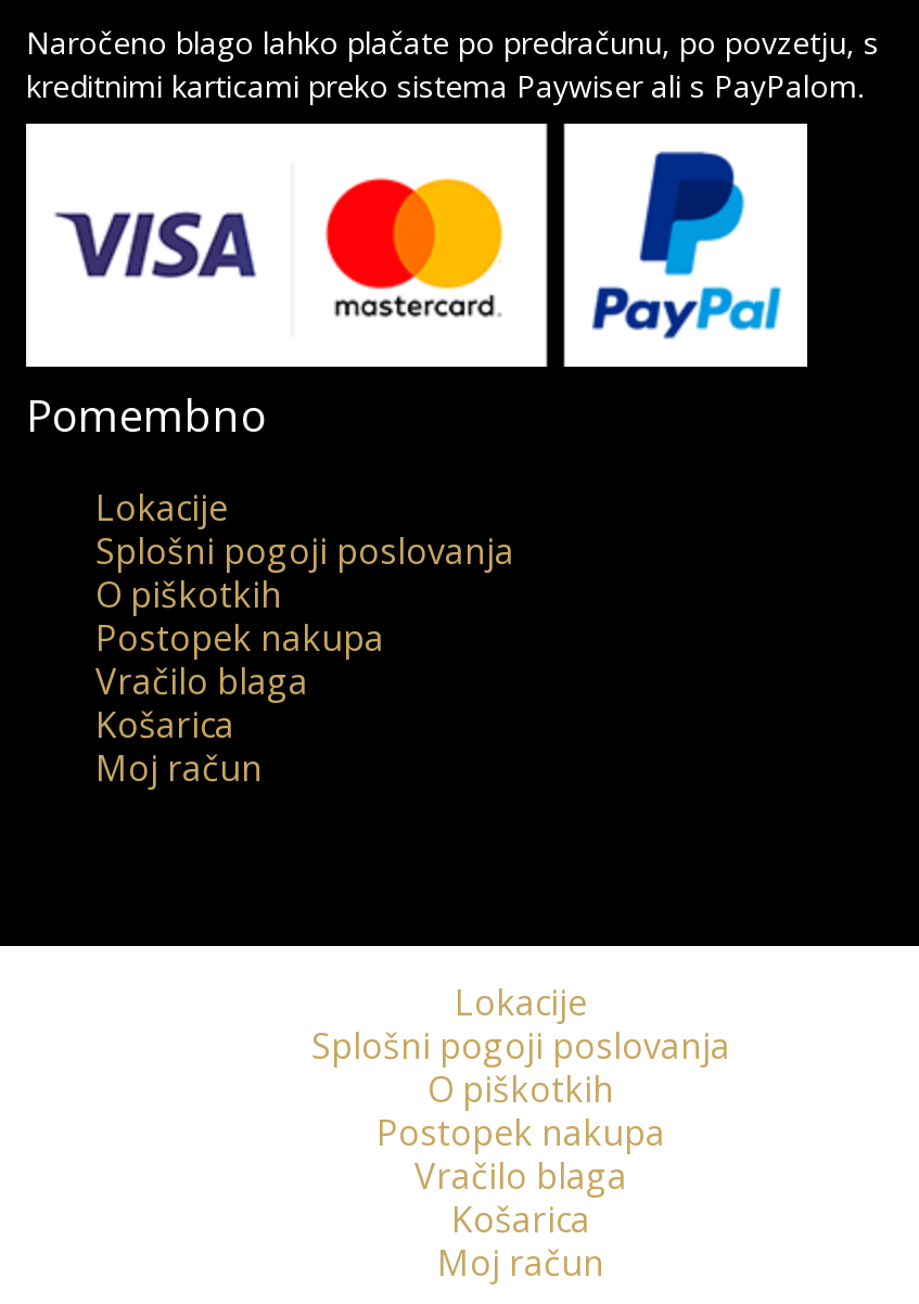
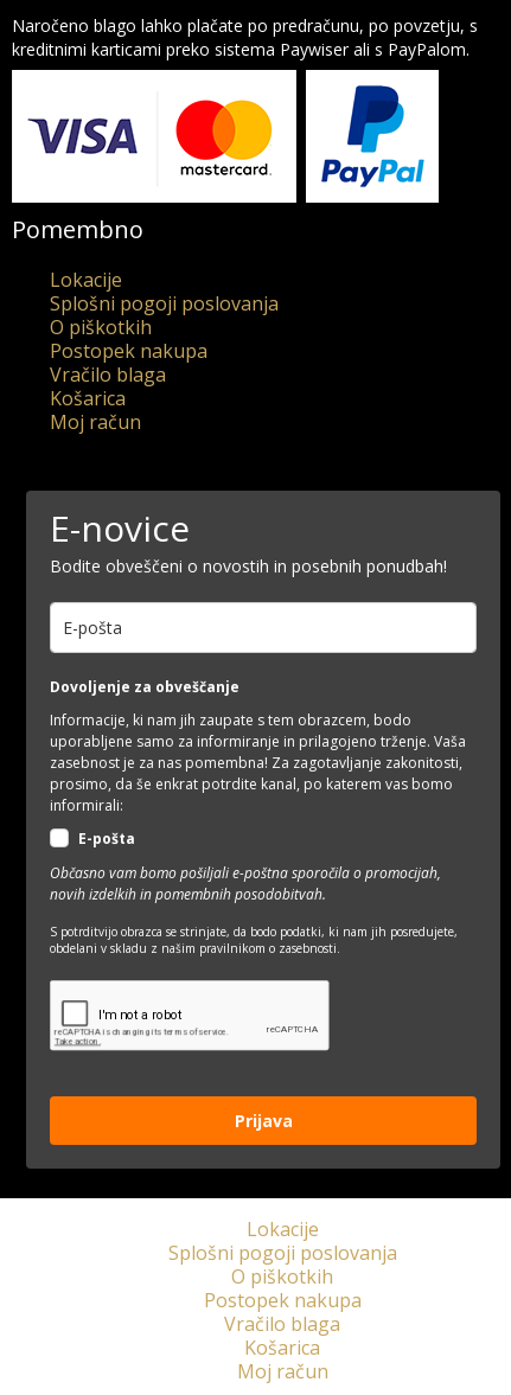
none -> [12,491,500,1169] [image] | E-novice | Bodite obveščeni o novostih in posebnih ponudbah!
none -> [50,677,466,957] Dovoljenje za obveščanje | Informacije, ki nam jih zaupate s tem obrazcem, bodo | uporabljene samo za informiranje in prilagojeno trženje. Vaša | zasebnost je za nas pomembna! Za zagotavljanje zakonitosti, | prosimo, da še enkrat potrdite kanal, po katerem vas bomo | informirali: | E-pošta | Občasno vam bomo pošiljali e-poštna sporočila o promocijah, | novih izdelkih in pomembnih posodobitvah. | S potrditvijo obrazca se strinjate, da bodo podatki, ki nam jih posredujete, | obdelani v skladu z našim pravilnikom o zasebnosti.
none -> [234,1110,292,1132] Prijava

